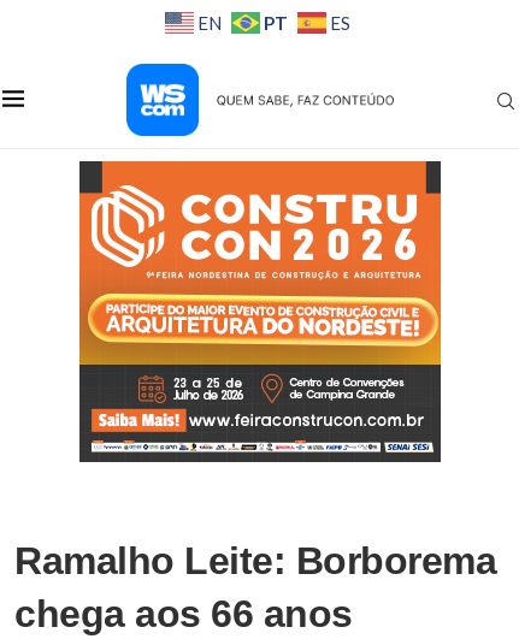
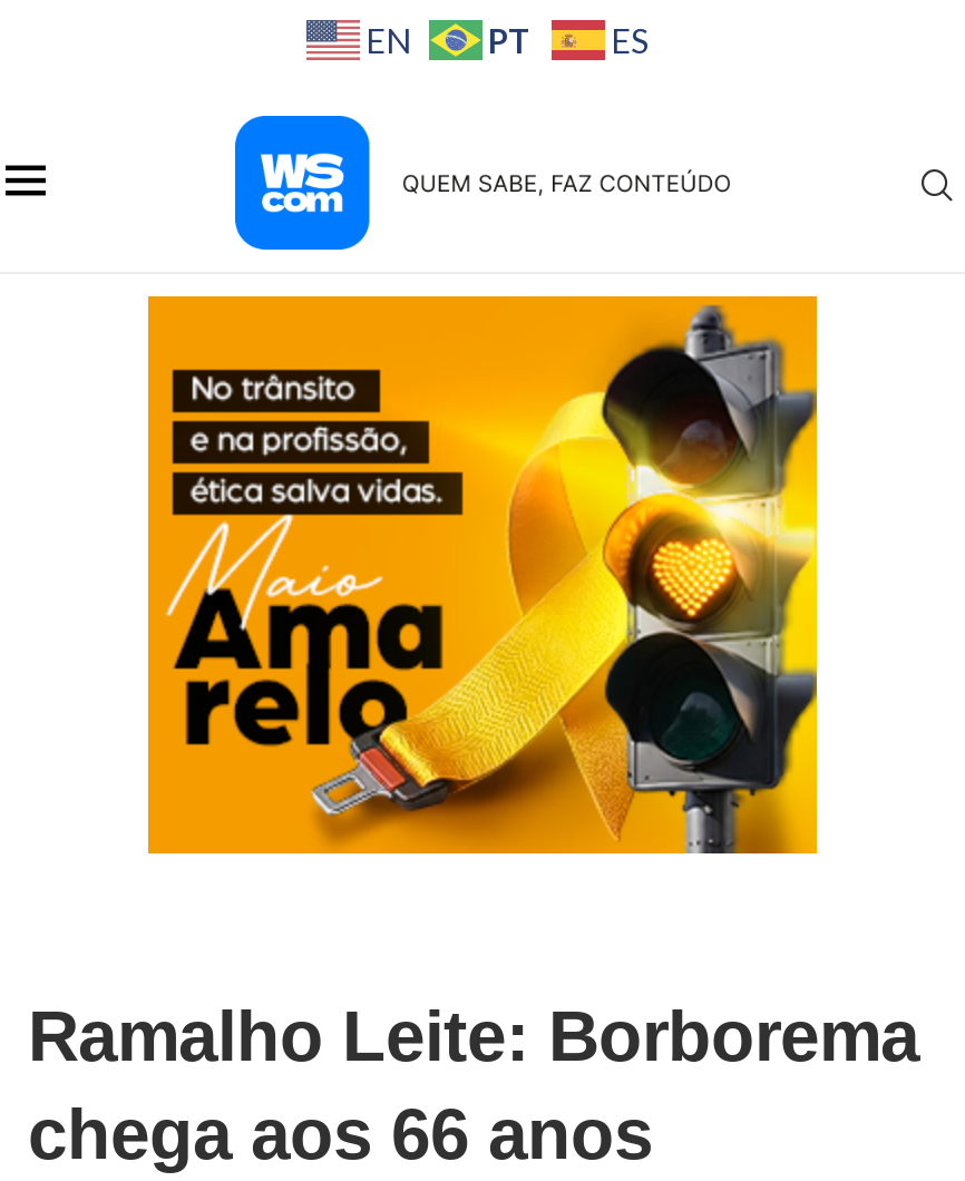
[78,160,442,463] [image] -> [146,294,819,856] [image]

